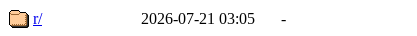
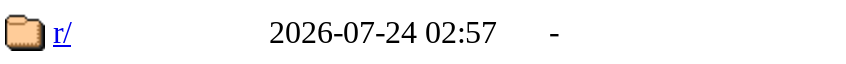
[141,10,255,27] 2026-07-21 03:05 -> [269,15,497,49] 2026-07-24 02:57

